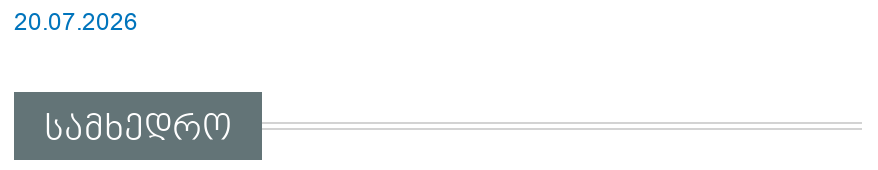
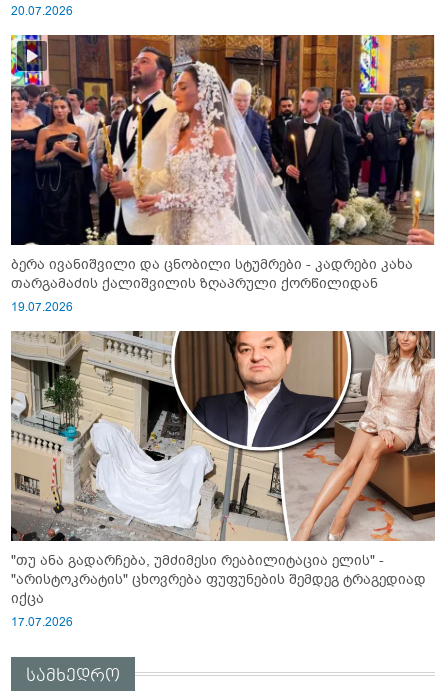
none -> [10,34,435,315] [image] | ბერა ივანიშვილი და ცნობილი სტუმრები - კადრები კახა | თარგამაძის ქალიშვილის ზღაპრული ქორწილიდან | 19.07.2026
none -> [10,330,436,630] [image] | "თუ ანა გადარჩება, უმძიმესი რეაბილიტაცია ელის" - | "არისტოკრატის" ცხოვრება ფუფუნების შემდეგ ტრაგედიად | იქცა | 17.07.2026

